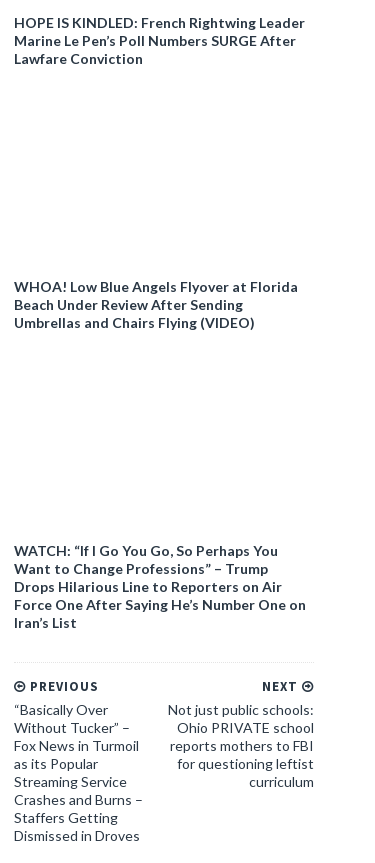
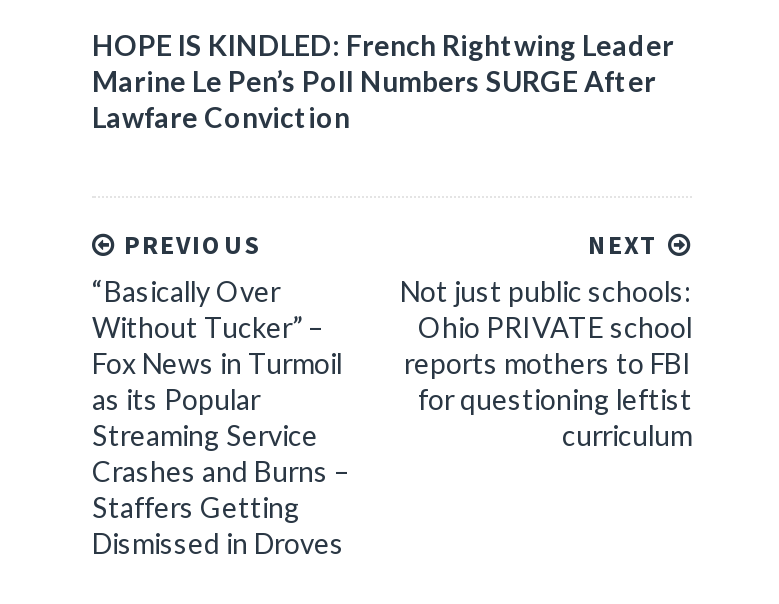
[14,278,298,331] WHOA! Low Blue Angels Flyover at Florida | Beach Under Review After Sending | Umbrellas and Chairs Flying (VIDEO) -> none
[14,542,306,631] WATCH: “If I Go You Go, So Perhaps You | Want to Change Professions” – Trump | Drops Hilarious Line to Reporters on Air | Force One After Saying He’s Number One on | Iran’s List -> none

